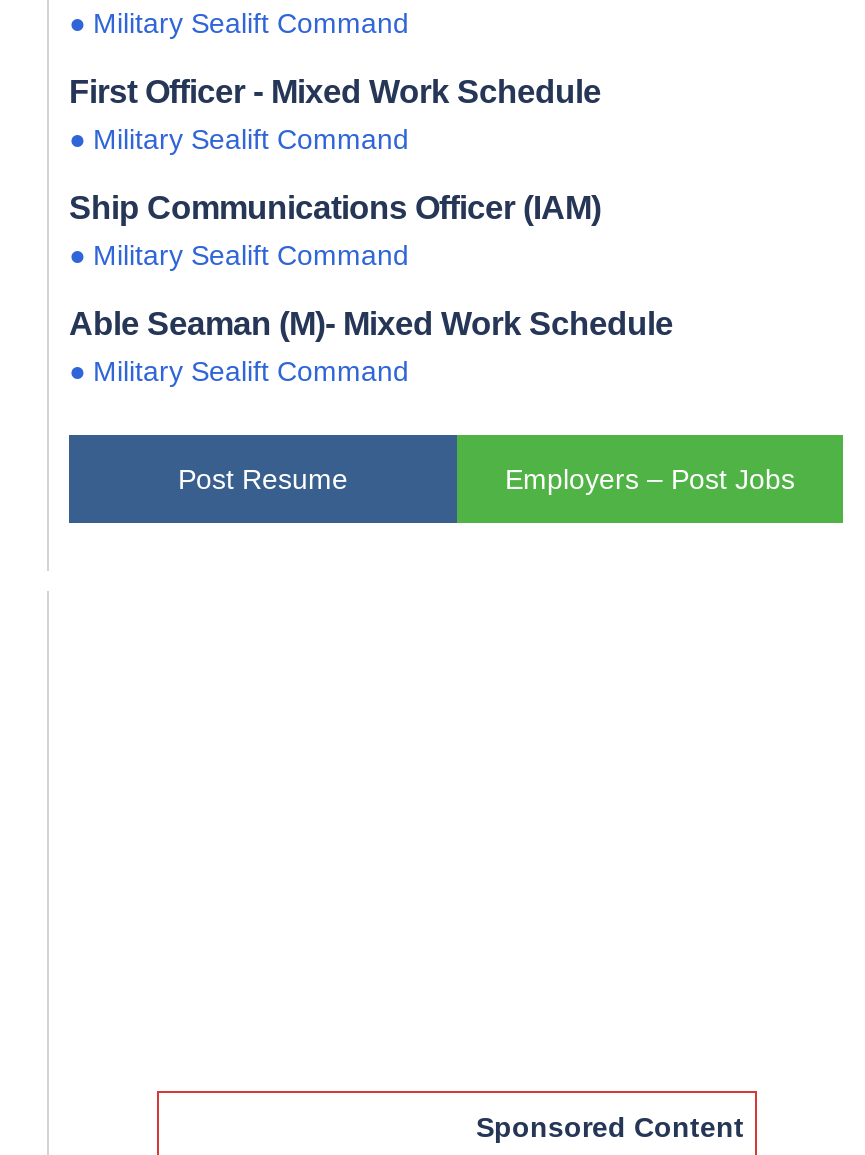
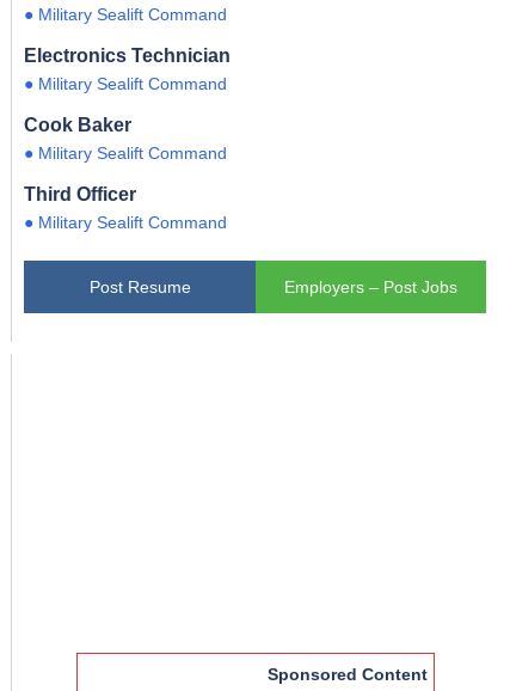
[69,73,601,109] First Officer - Mixed Work Schedule -> [24,44,231,65] Electronics Technician
[69,189,601,225] Ship Communications Officer (IAM) -> [24,113,131,135] Cook Baker
[69,305,673,341] Able Seaman (M)- Mixed Work Schedule -> [24,182,136,204] Third Officer

